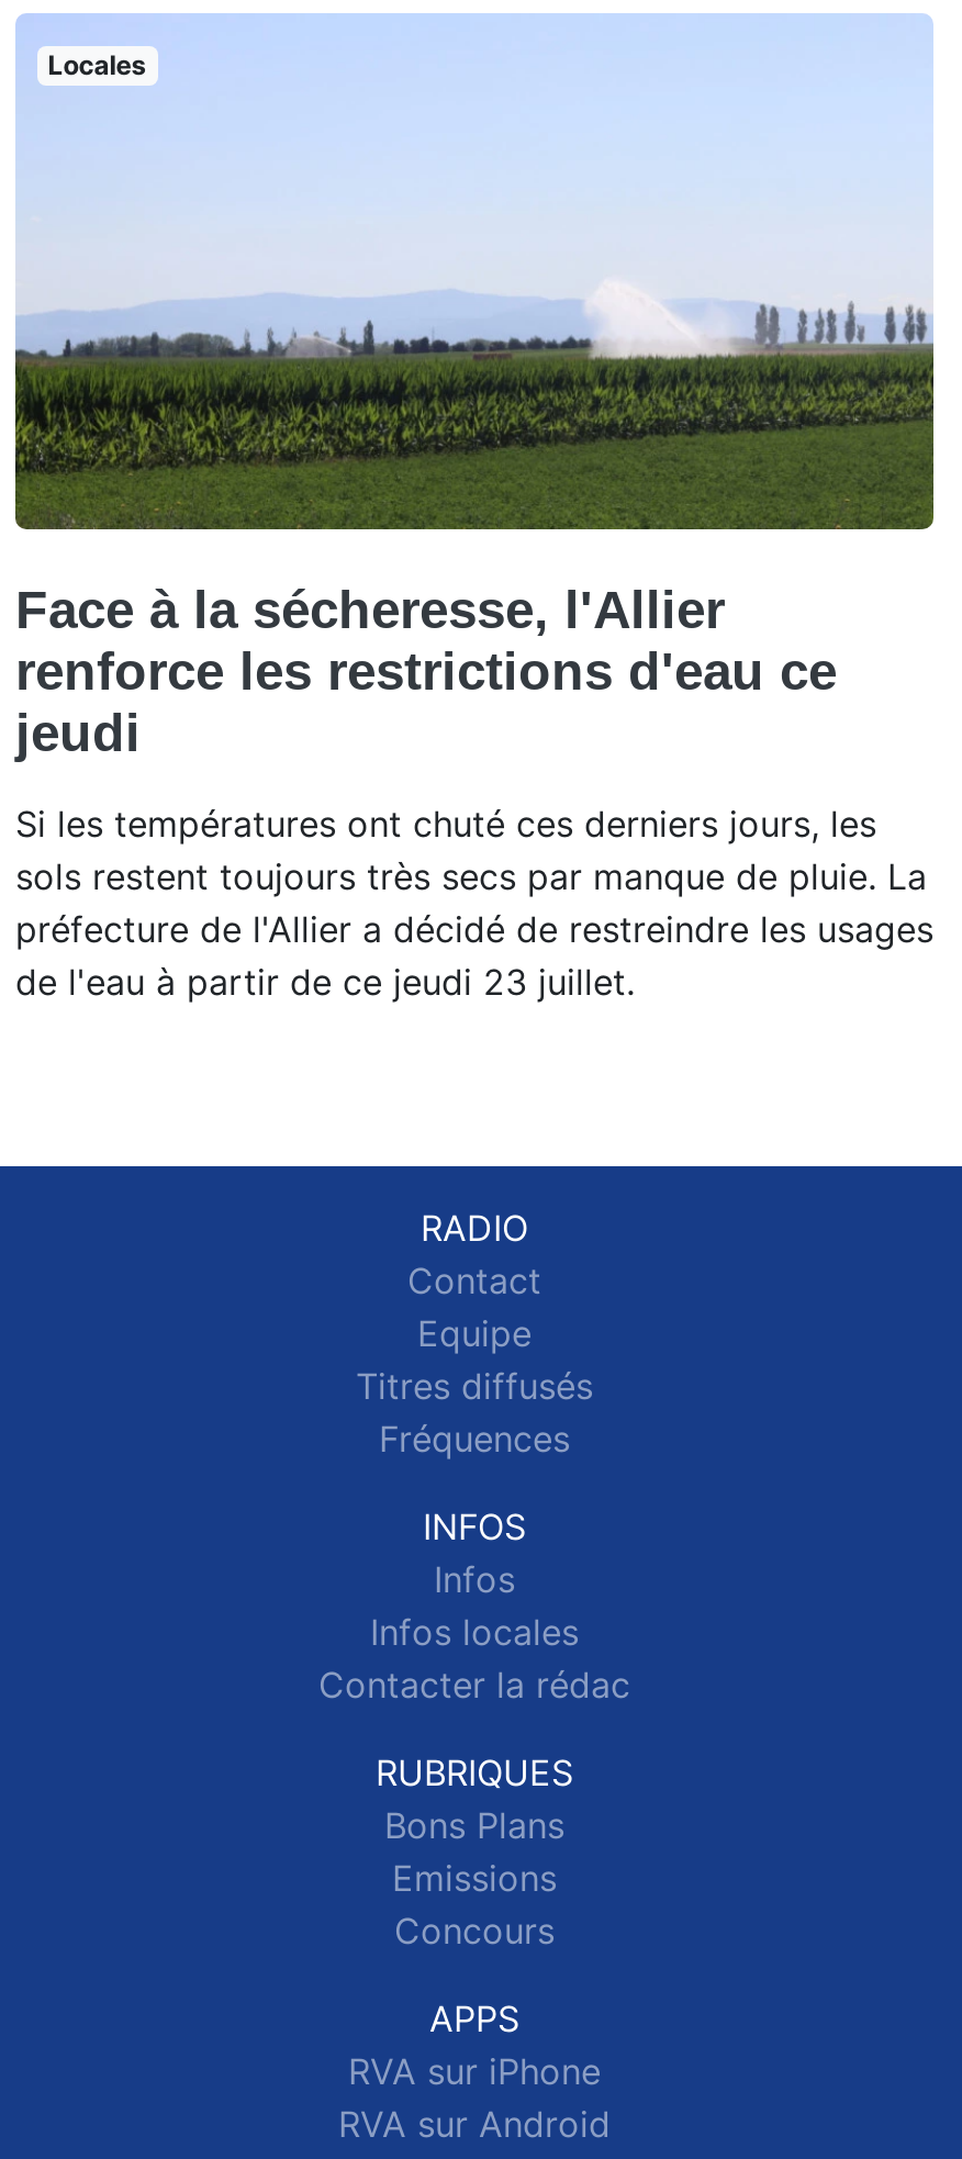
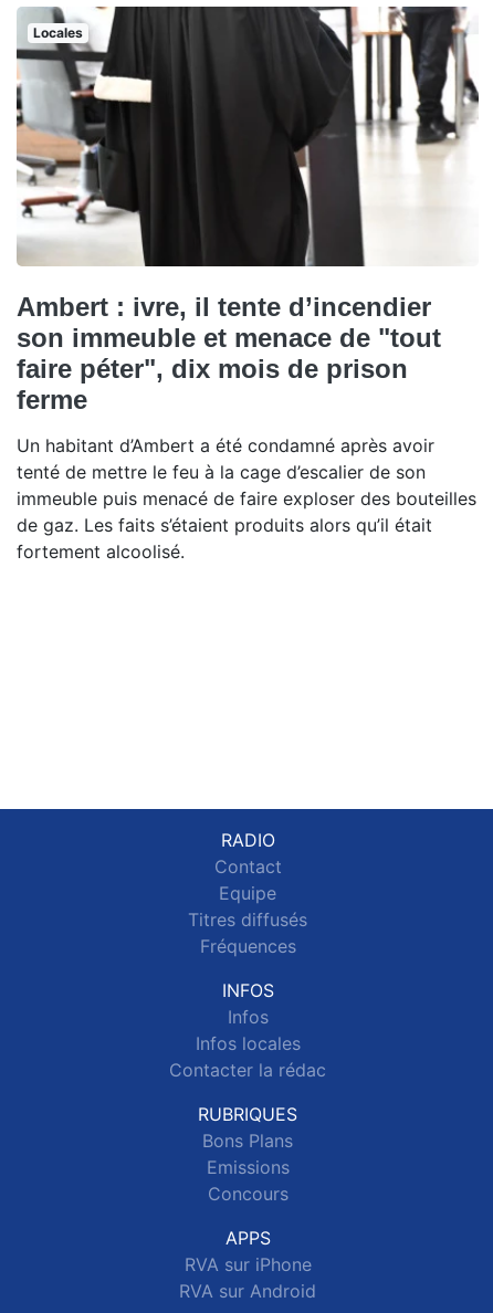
[13,13,936,762] [image] | Face à la sécheresse, l'Allier | renforce les restrictions d'eau ce | jeudi -> [15,6,480,415] [image] | Ambert : ivre, il tente d’incendier | son immeuble et menace de "tout | faire péter", dix mois de prison | ferme
[15,802,933,1004] Si les températures ont chuté ces derniers jours, les | sols restent toujours très secs par manque de pluie. La | préfecture de l'Allier a décidé de restreindre les usages | de l'eau à partir de ce jeudi 23 juillet. -> [17,434,476,563] Un habitant d’Ambert a été condamné après avoir | tenté de mettre le feu à la cage d’escalier de son | immeuble puis menacé de faire exploser des bouteilles | de gaz. Les faits s’étaient produits alors qu’il était | fortement alcoolisé.

